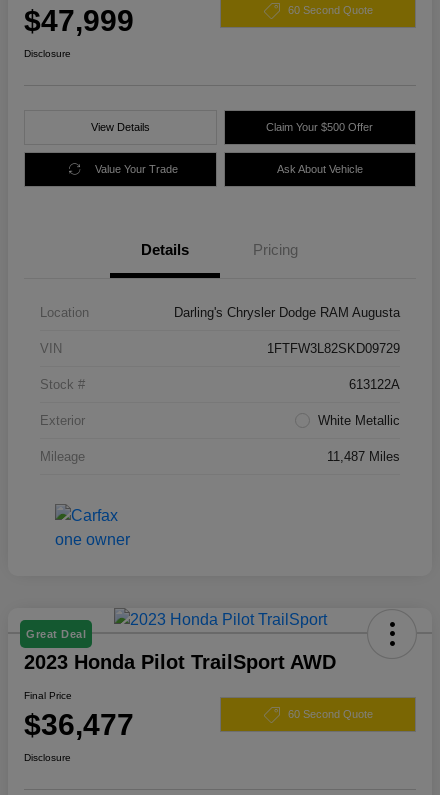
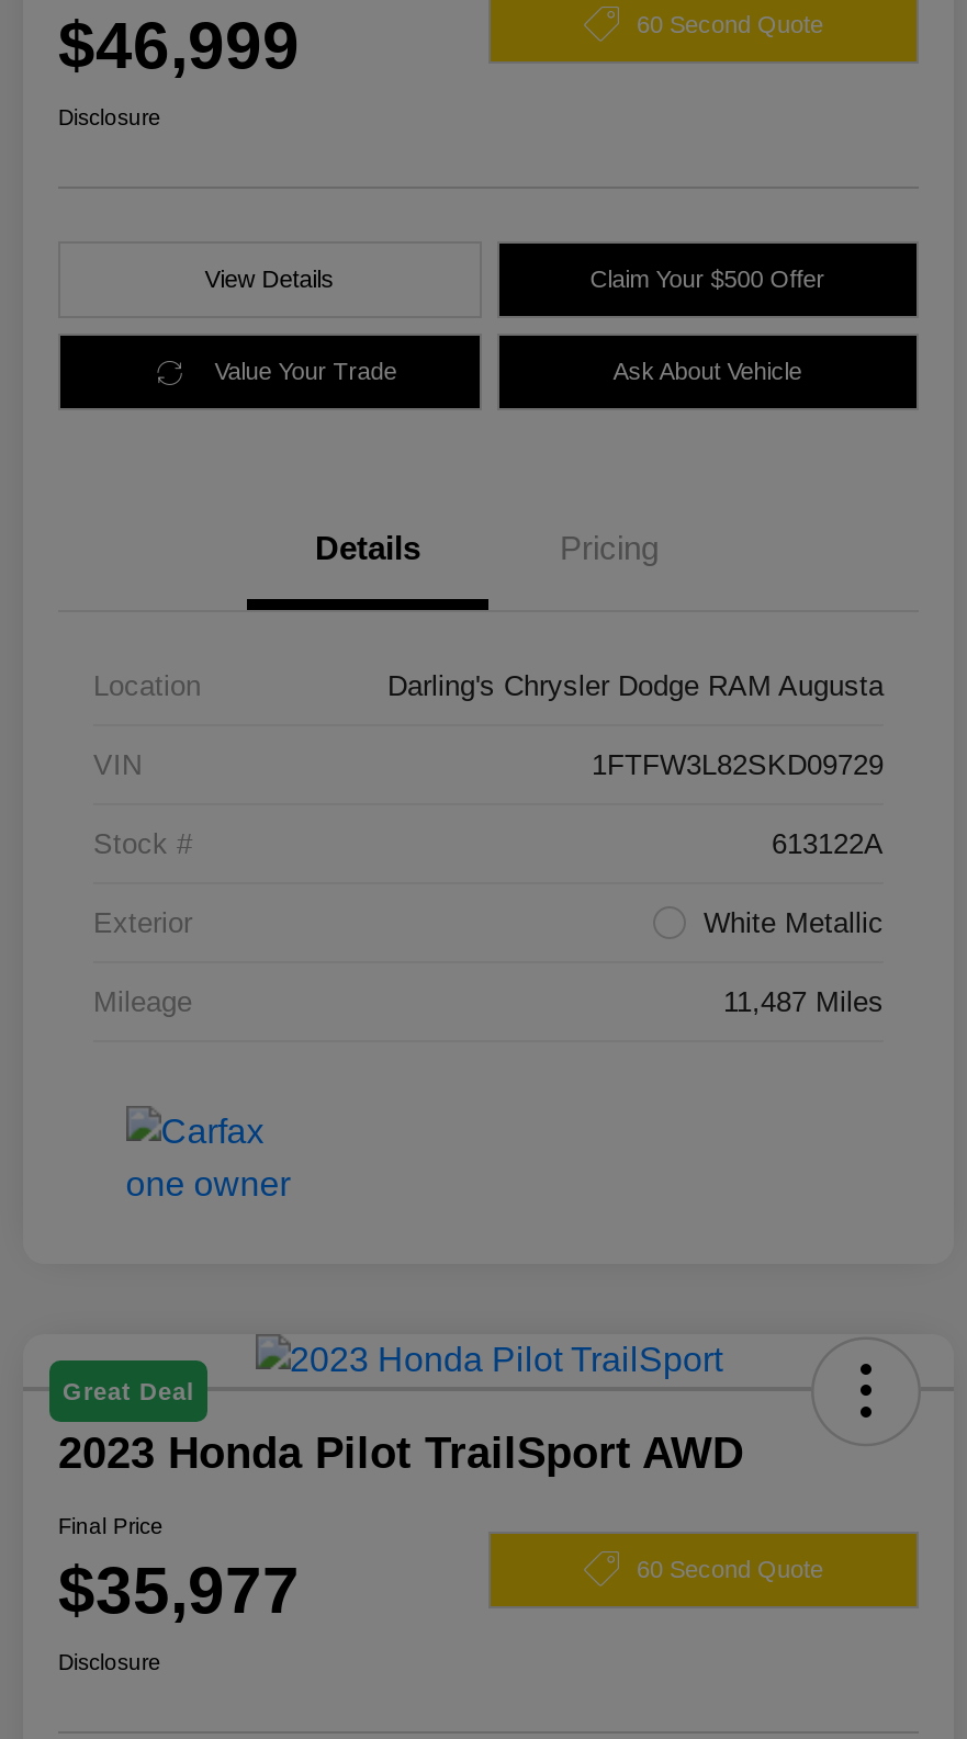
[24,4,134,37] $47,999 -> [58,9,300,81] $46,999
[24,708,134,741] $36,477 -> [58,1553,300,1626] $35,977

